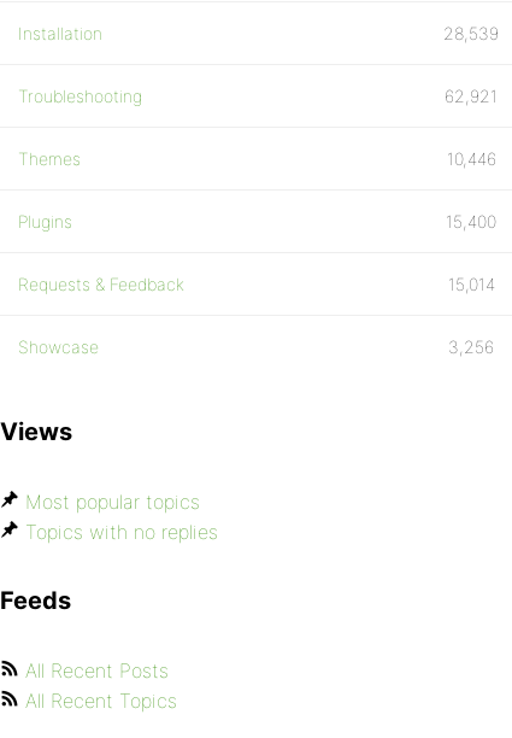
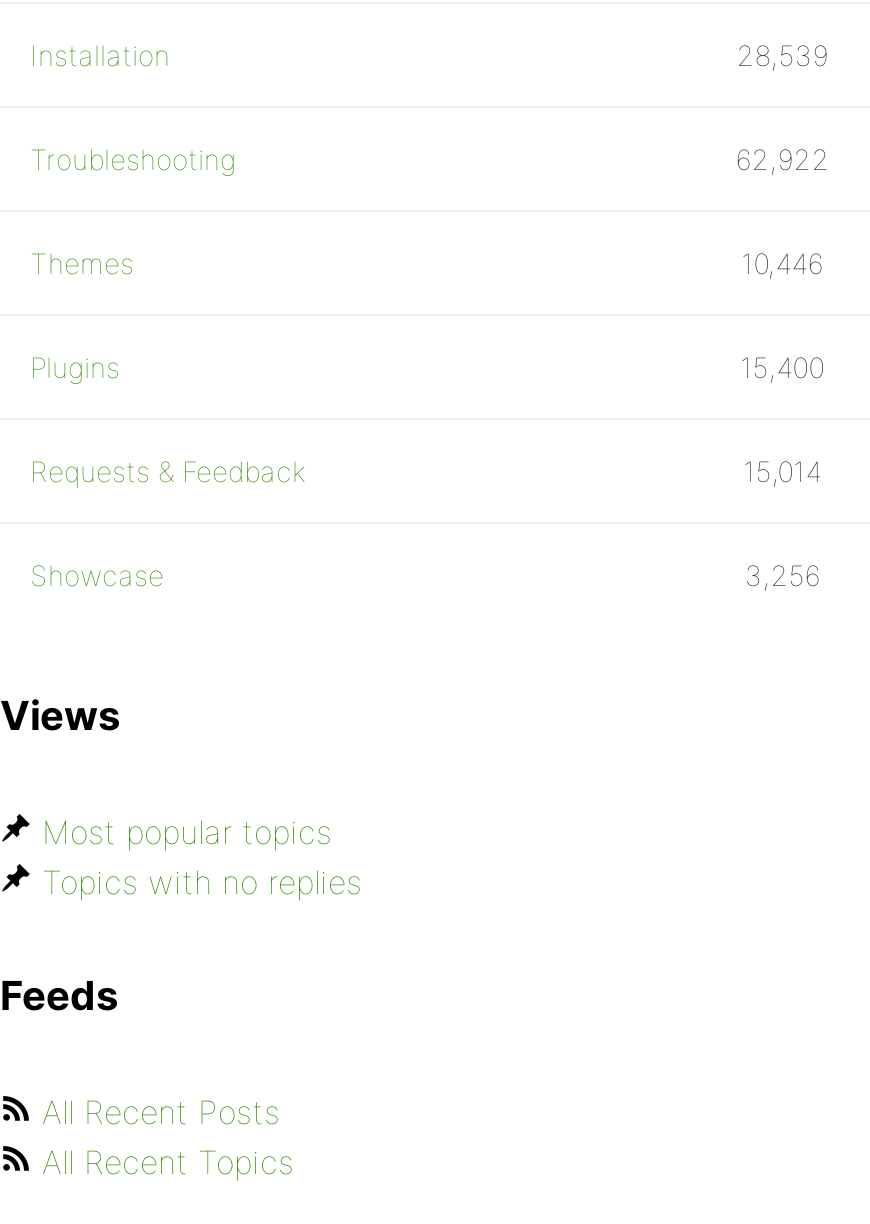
[445,86,498,106] 62,921 -> [735,142,829,176] 62,922

